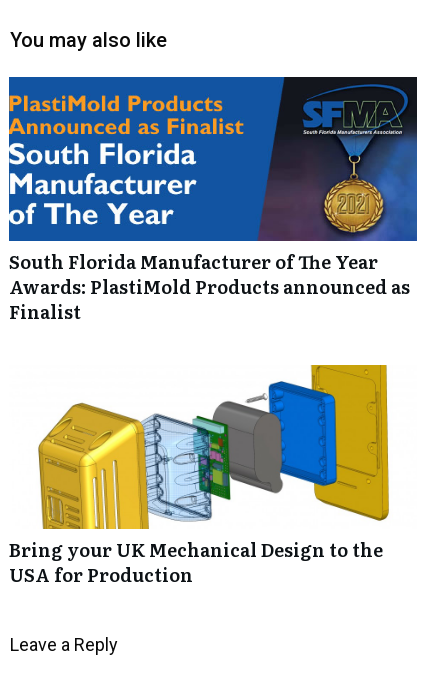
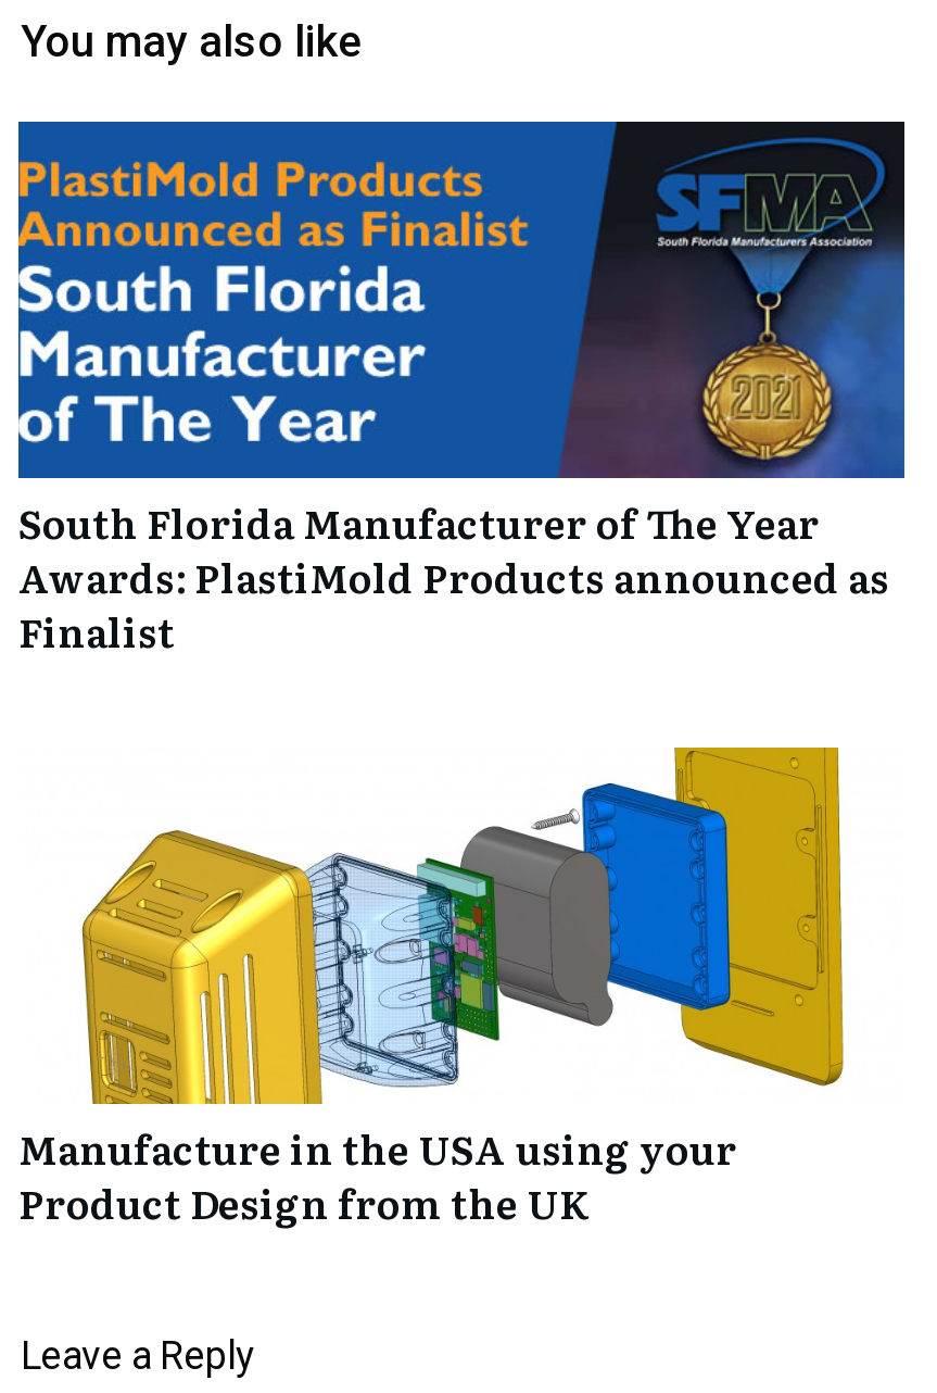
[9,536,383,588] Bring your UK Mechanical Design to the | USA for Production -> [18,1119,737,1232] Manufacture in the USA using your | Product Design from the UK

